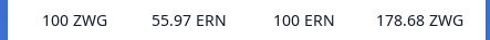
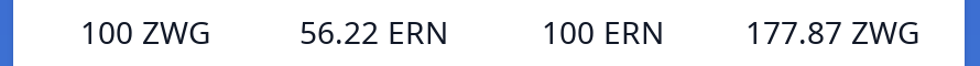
[152,10,227,30] 55.97 ERN -> [300,11,449,53] 56.22 ERN
[273,10,463,30] 100 ERN 178.68 ZWG -> [542,11,919,53] 100 ERN 177.87 ZWG

